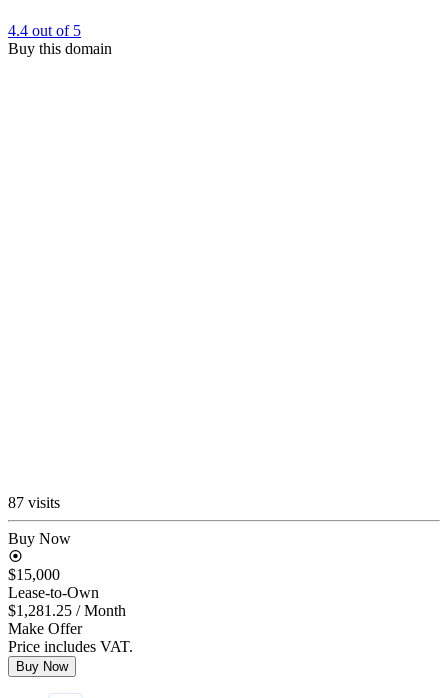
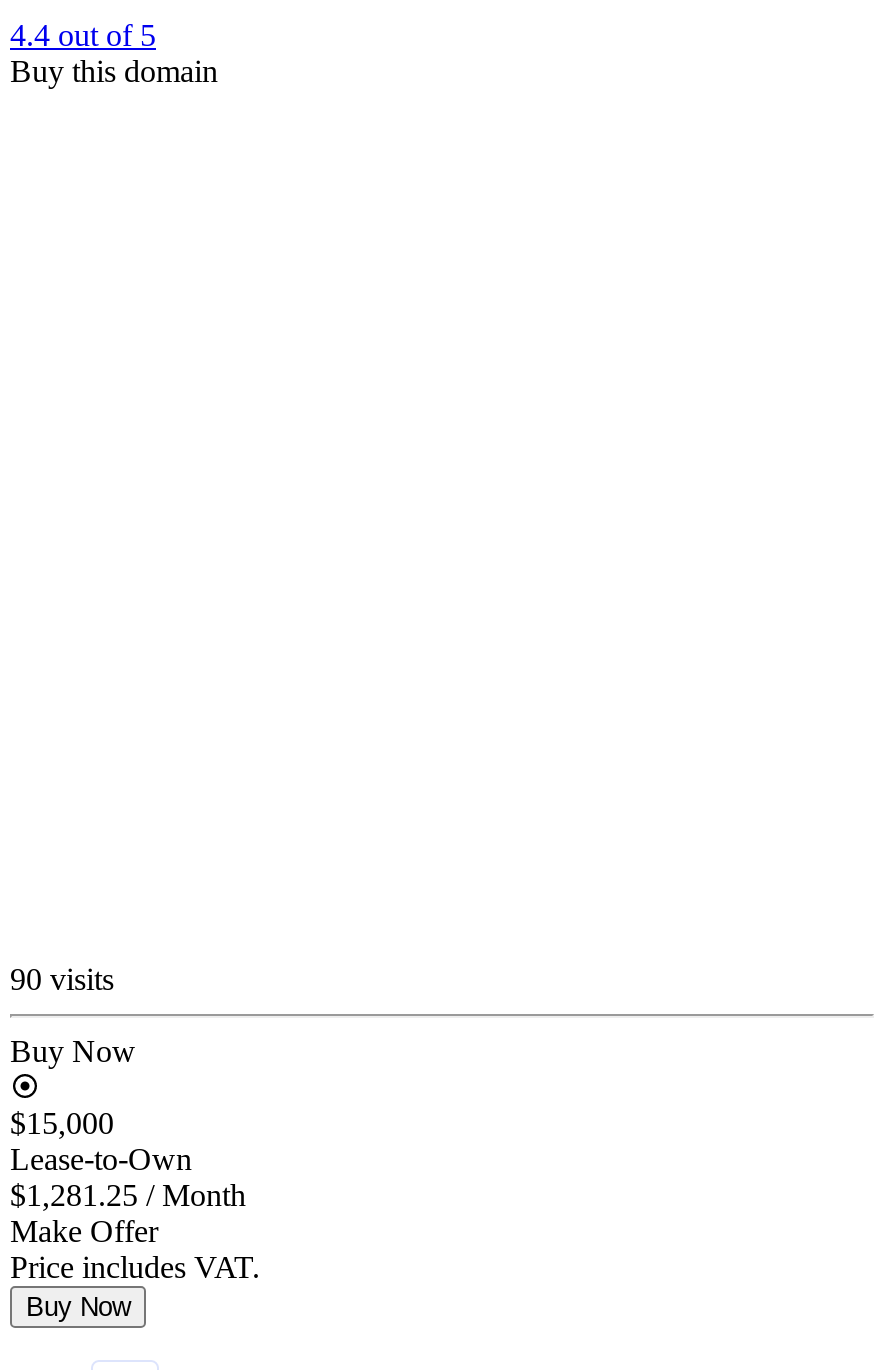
[8,494,60,511] 87 visits -> [10,961,114,995] 90 visits

